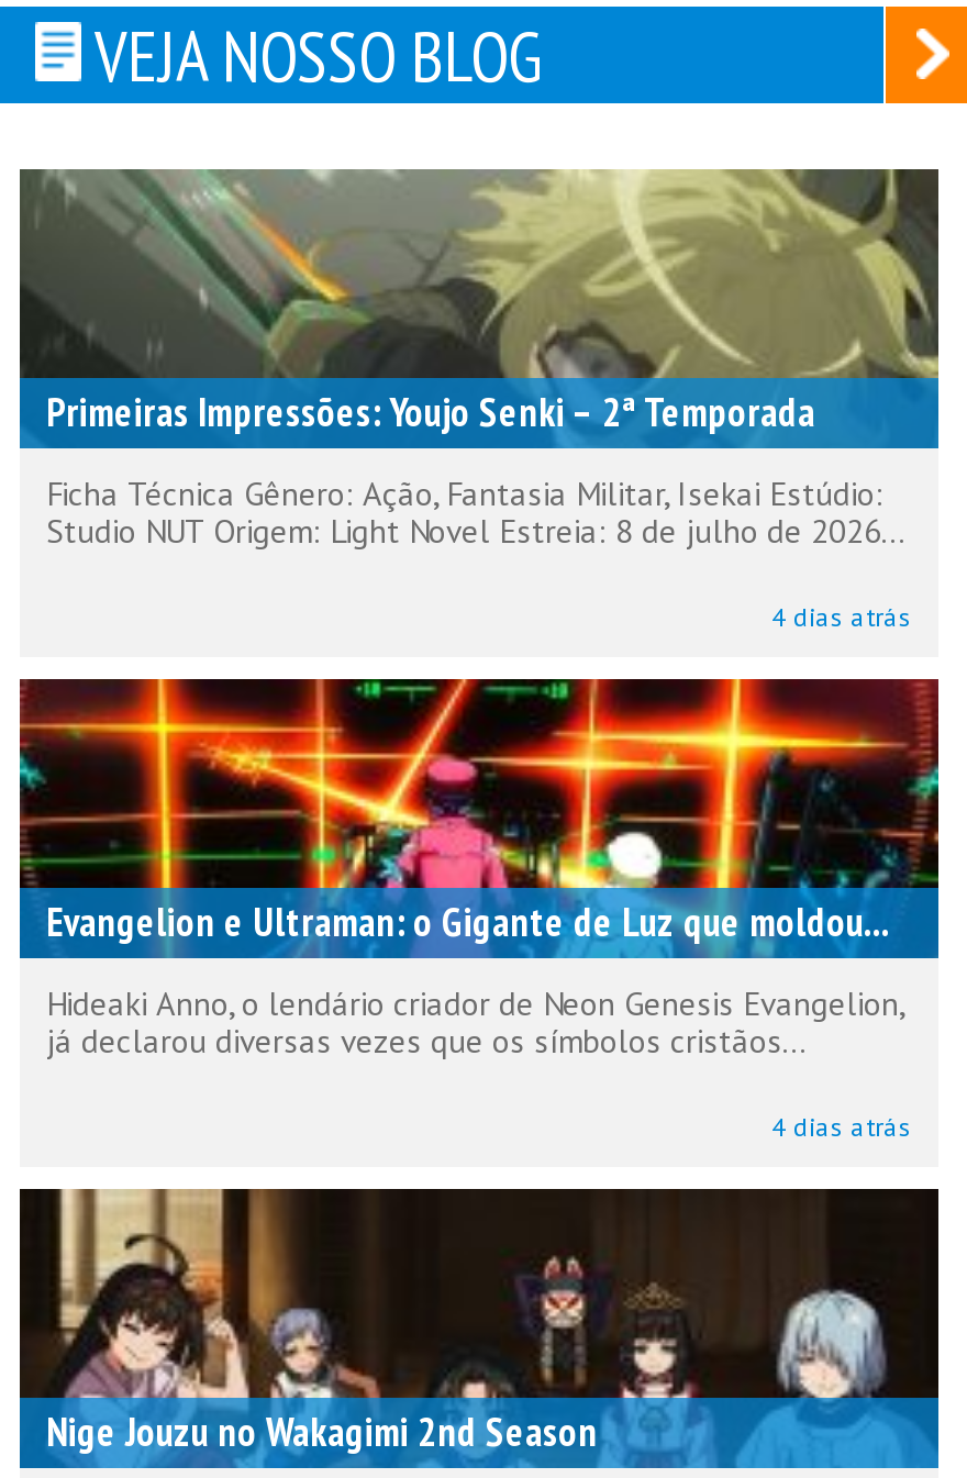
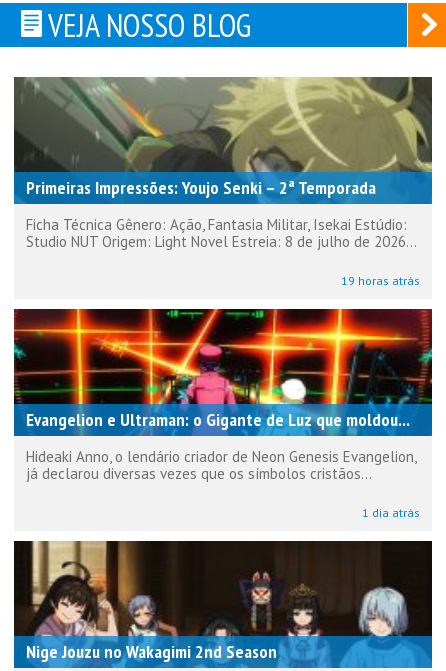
[771,599,912,632] 4 dias atrás -> [341,272,420,287] 19 horas atrás
[771,1109,912,1142] 4 dias atrás -> [362,504,420,519] 1 dia atrás

